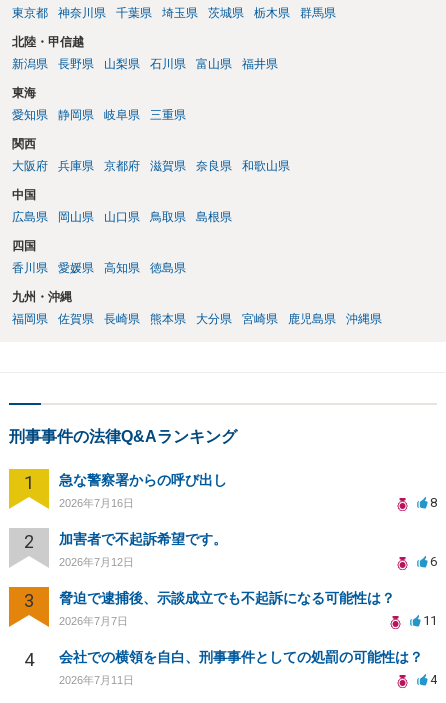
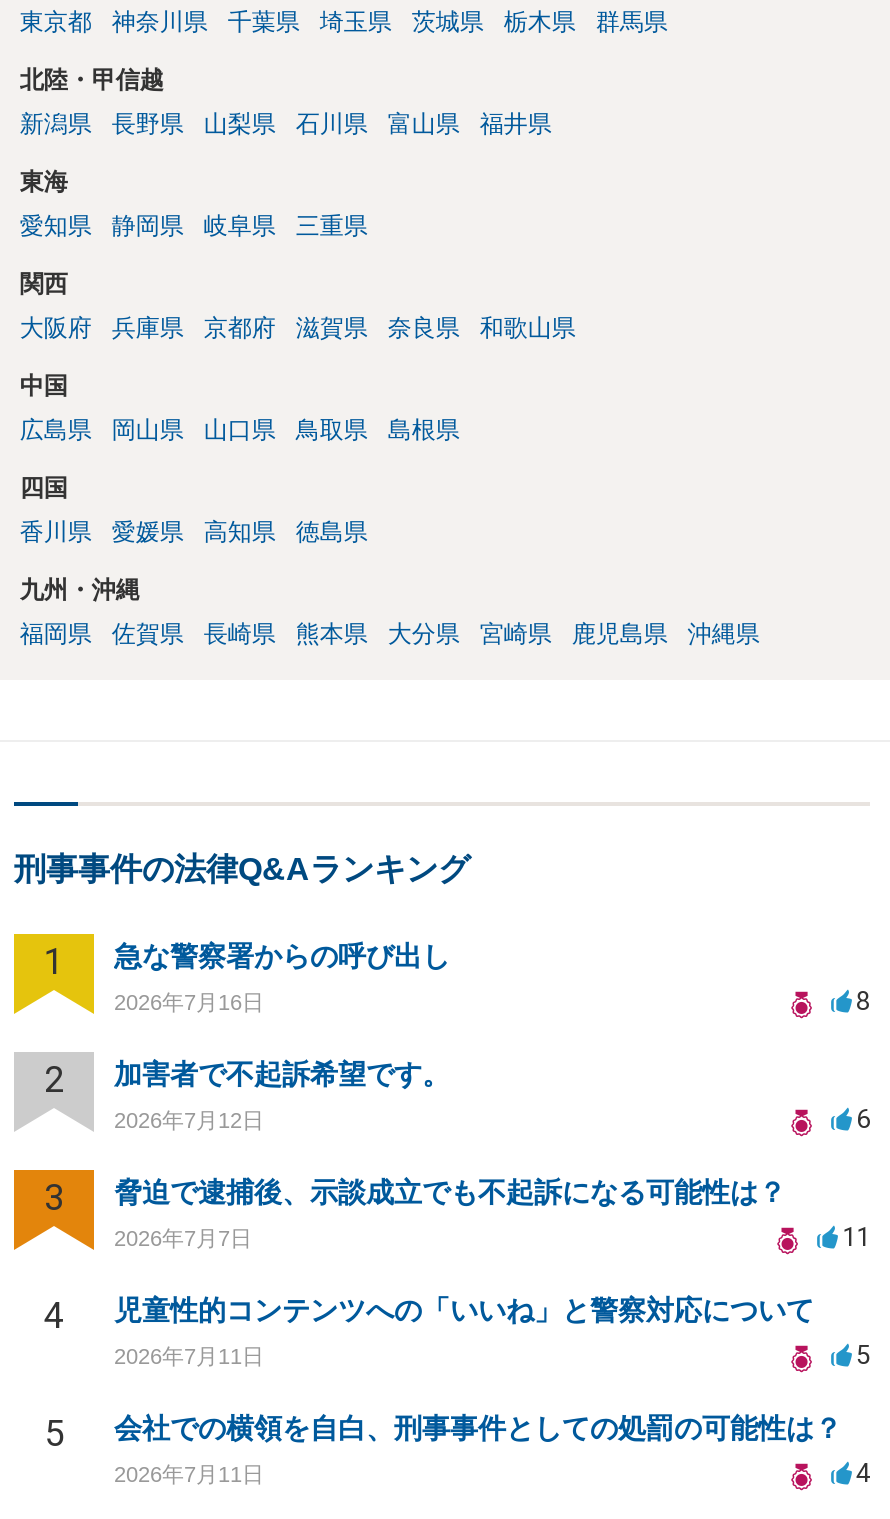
none -> [44,1294,870,1454] 児童性的コンテンツへの「いいね」と警察対応について | 2026年7月11日 | 5 | 5

